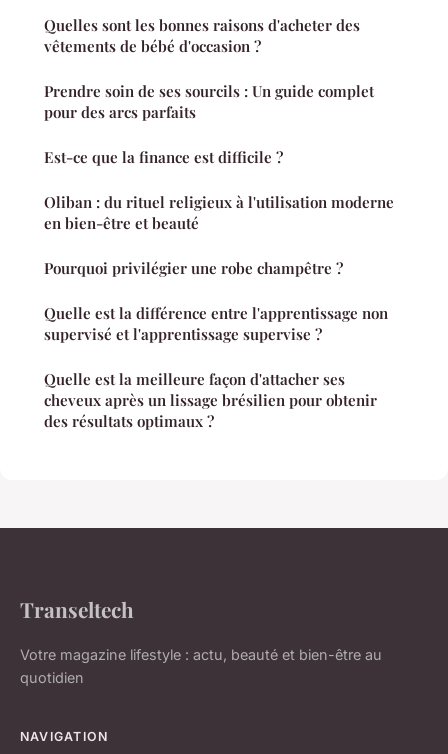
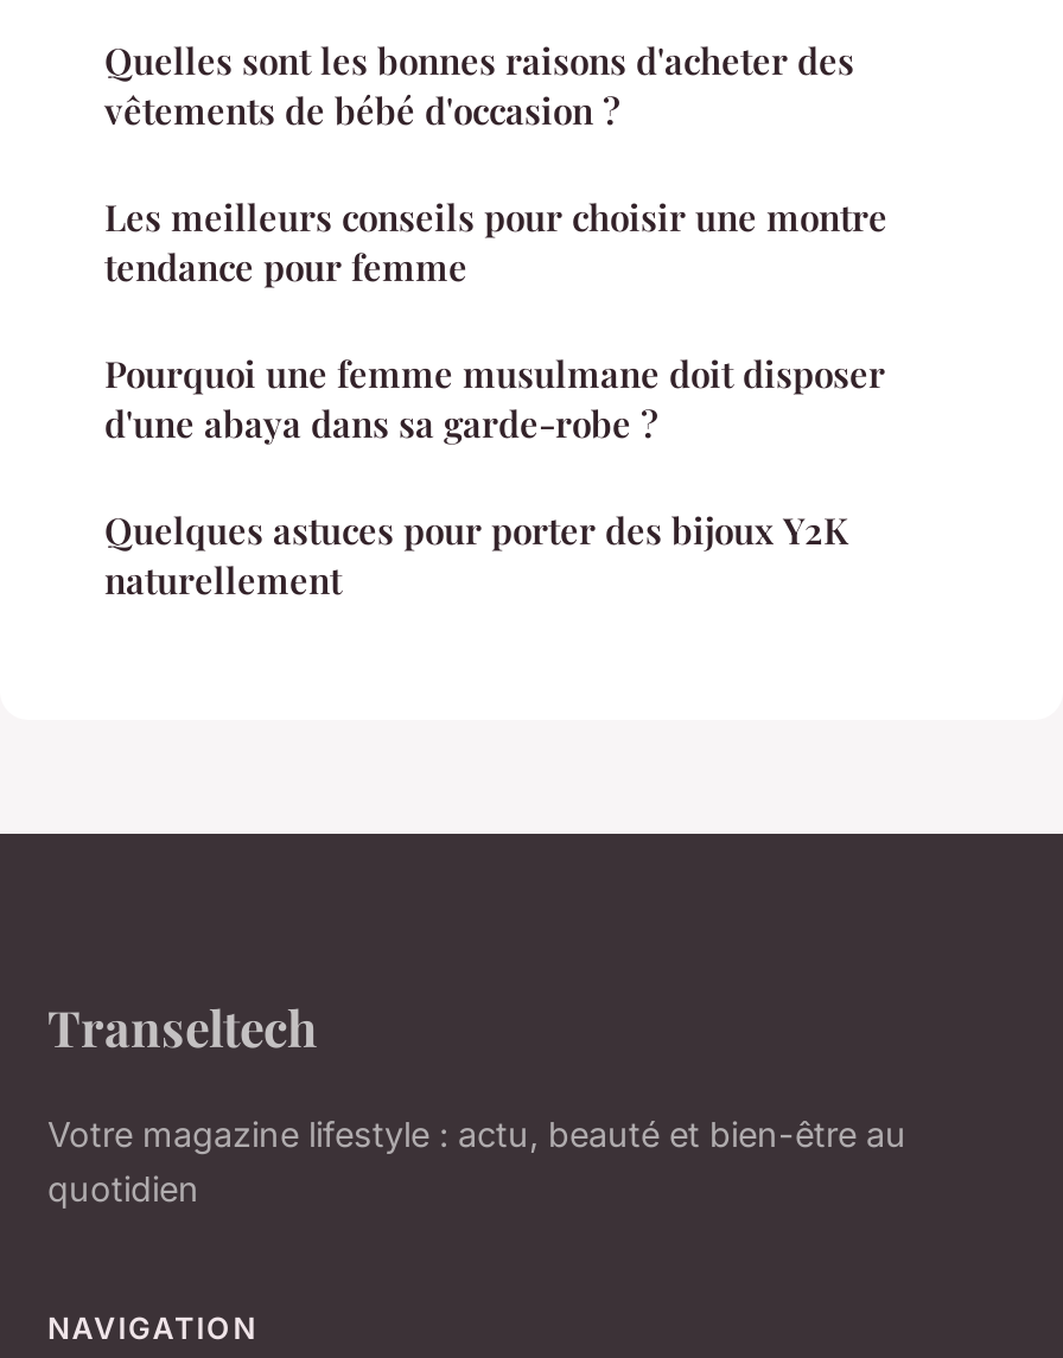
[44,81,394,431] Prendre soin de ses sourcils : Un guide complet | pour des arcs parfaits | Est-ce que la finance est difficile ? | Oliban : du rituel religieux à l'utilisation moderne | en bien-être et beauté | Pourquoi privilégier une robe champêtre ? | Quelle est la différence entre l'apprentissage non | supervisé et l'apprentissage supervise ? | Quelle est la meilleure façon d'attacher ses | cheveux après un lissage brésilien pour obtenir | des résultats optimaux ? -> [104,193,887,603] Les meilleurs conseils pour choisir une montre | tendance pour femme | Pourquoi une femme musulmane doit disposer | d'une abaya dans sa garde-robe ? | Quelques astuces pour porter des bijoux Y2K | naturellement

